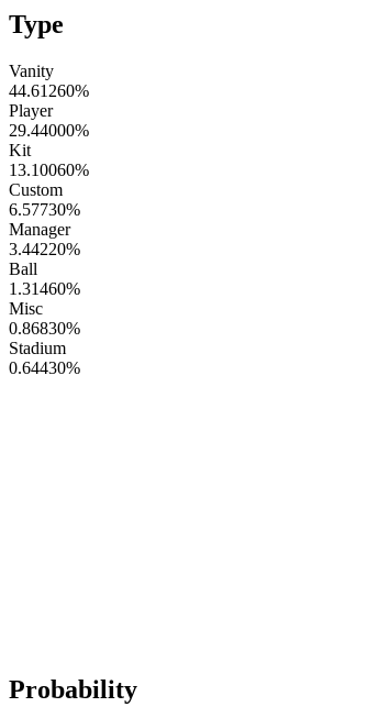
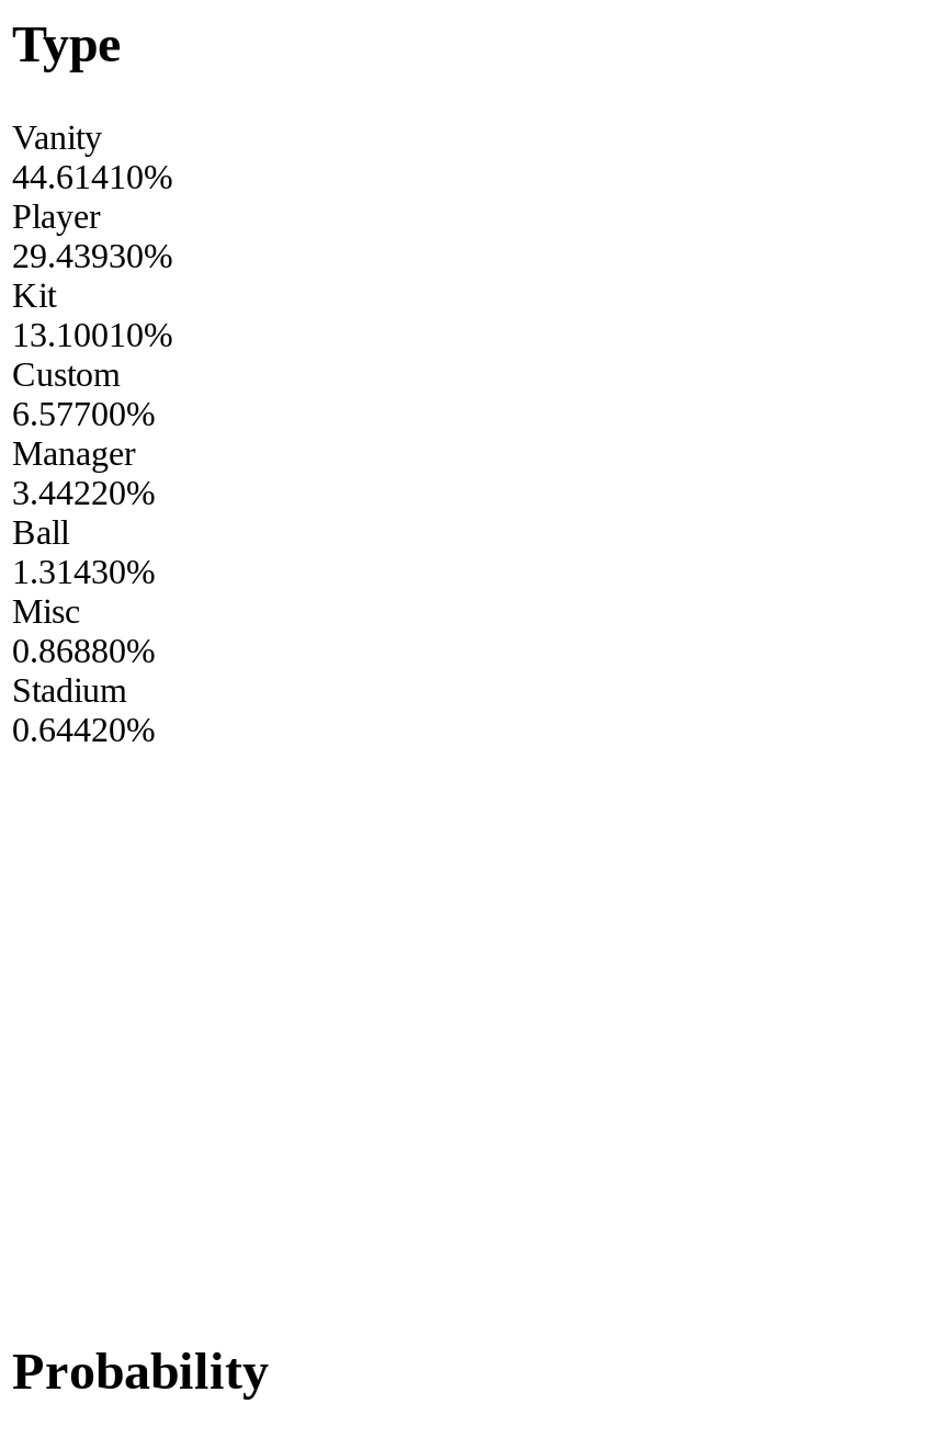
[9,81,89,100] 44.61260% -> [12,159,172,196] 44.61410%
[9,121,89,139] 29.44000% -> [12,238,172,275] 29.43930%
[9,160,89,179] 13.10060% -> [12,317,172,354] 13.10010%
[9,200,80,219] 6.57730% -> [12,396,155,433] 6.57700%
[9,279,80,298] 1.31460% -> [12,553,155,591] 1.31430%
[9,319,80,337] 0.86830% -> [12,632,155,670] 0.86880%
[9,358,80,377] 0.64430% -> [12,711,155,749] 0.64420%

